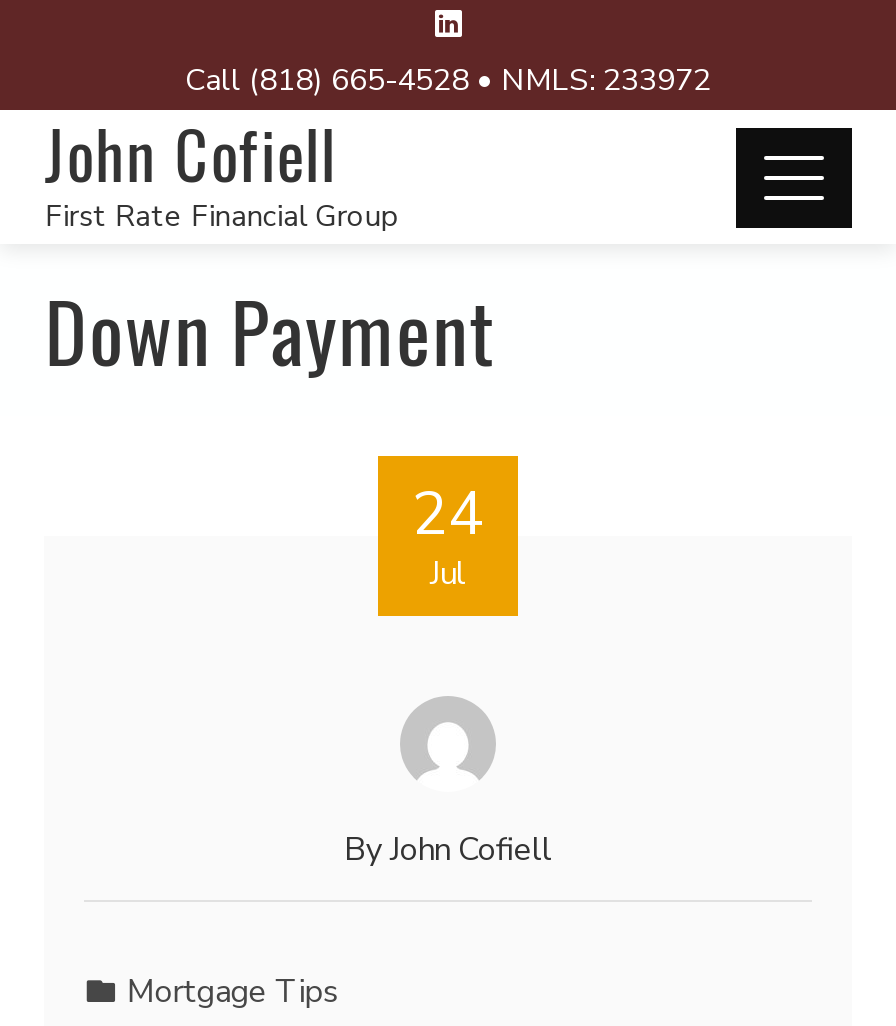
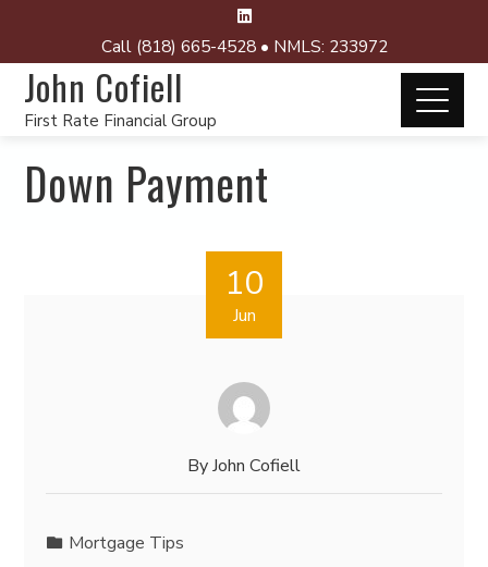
[412,474,484,596] 24 | Jul -> [224,261,264,328] 10 | Jun

